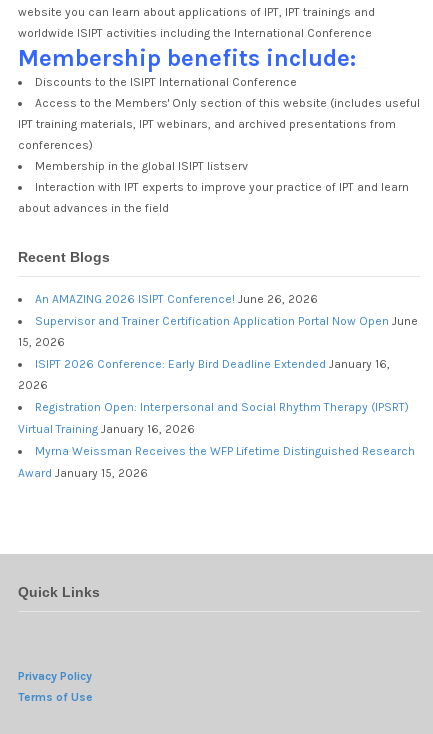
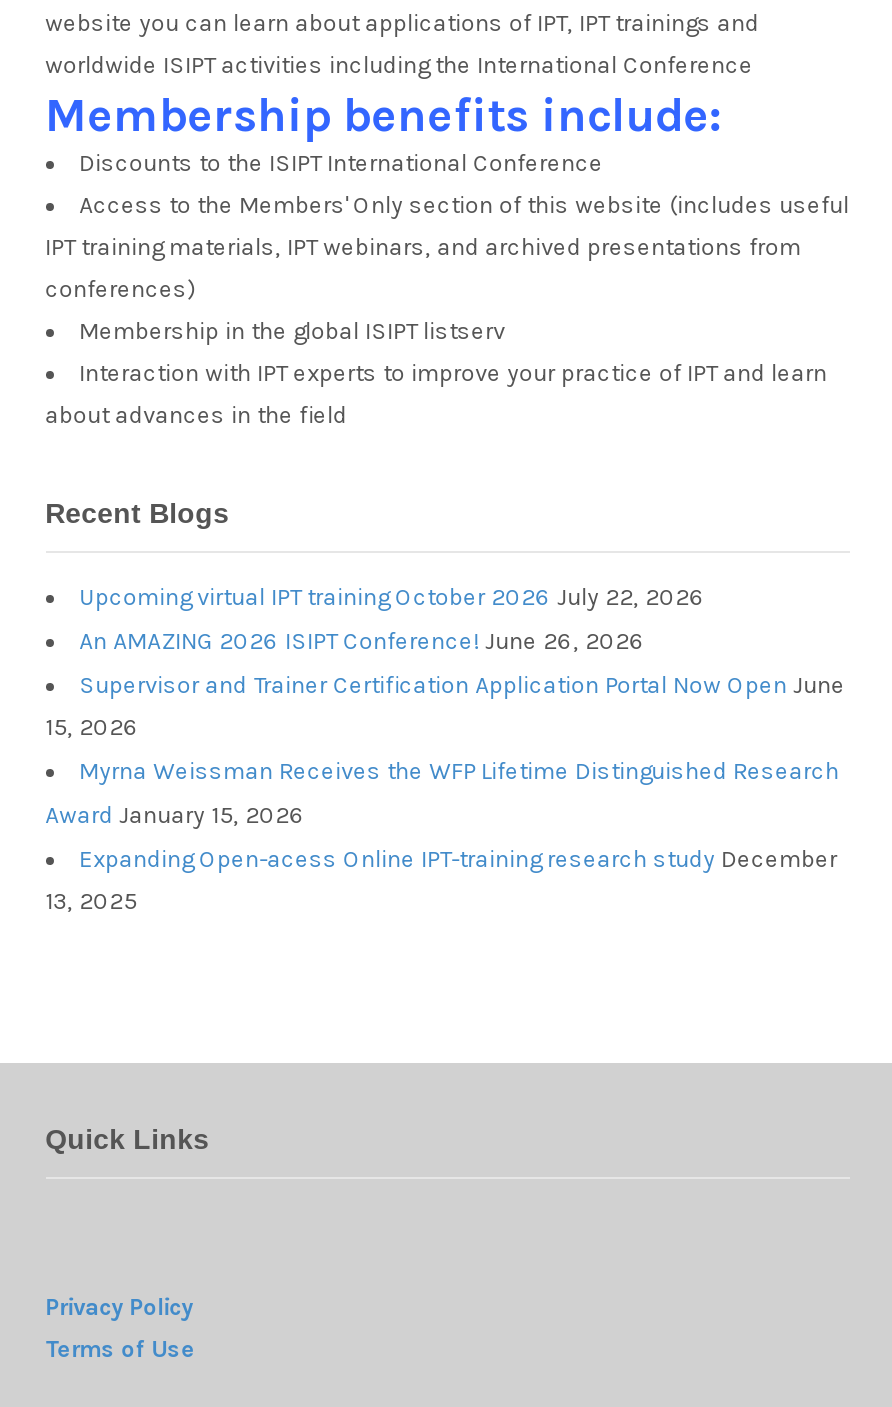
none -> [79,583,705,611] Upcoming virtual IPT training October 2026 July 22, 2026
moved [18,292,418,349] -> [45,627,845,741]: An AMAZING 2026 ISIPT Conference! June 26, 2026 | Supervisor and Trainer Certification Application Portal Now Open June | 15, 2026
[18,357,409,436] ISIPT 2026 Conference: Early Bird Deadline Extended January 16, | 2026 | Registration Open: Interpersonal and Social Rhythm Therapy (IPSRT) | Virtual Training January 16, 2026 -> none
moved [18,444,415,480] -> [45,757,839,829]: Myrna Weissman Receives the WFP Lifetime Distinguished Research | Award January 15, 2026
none -> [45,845,837,915] Expanding Open-acess Online IPT-training research study December | 13, 2025

